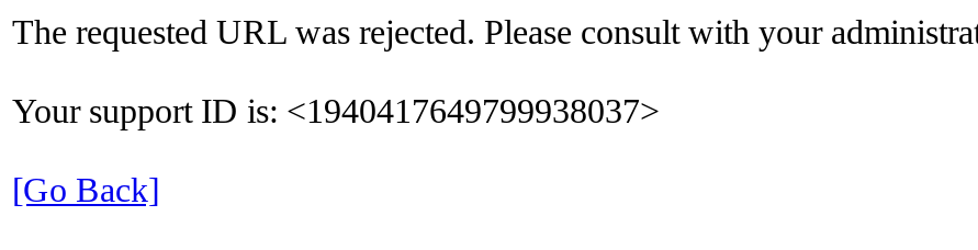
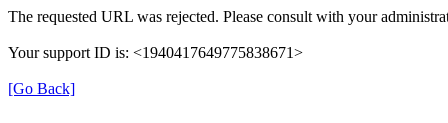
[12,92,660,129] Your support ID is: <1940417649799938037> -> [8,44,303,61] Your support ID is: <1940417649775838671>

